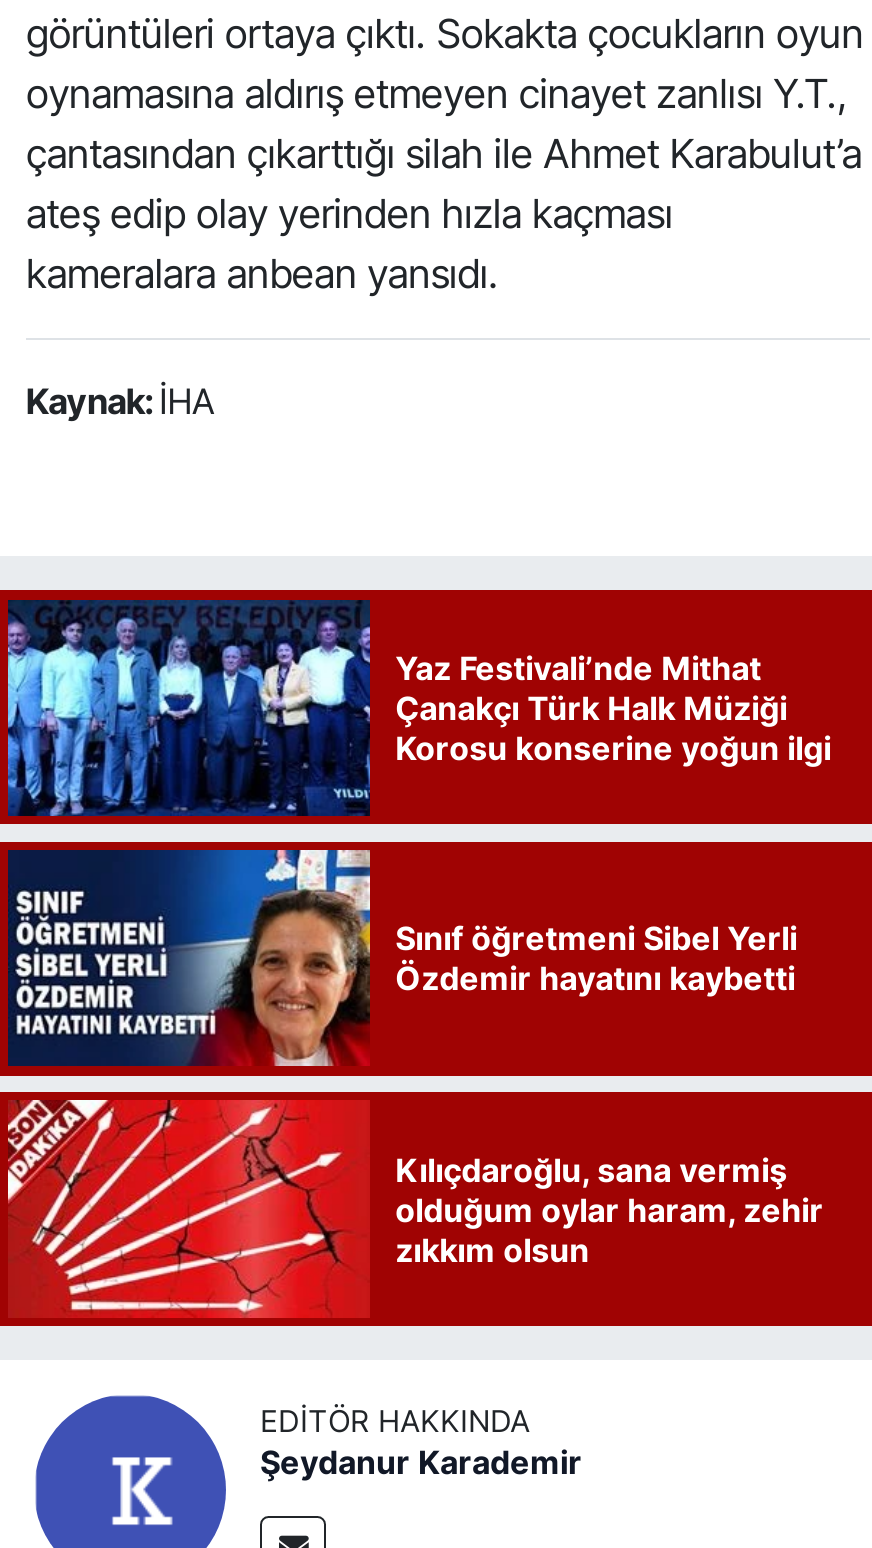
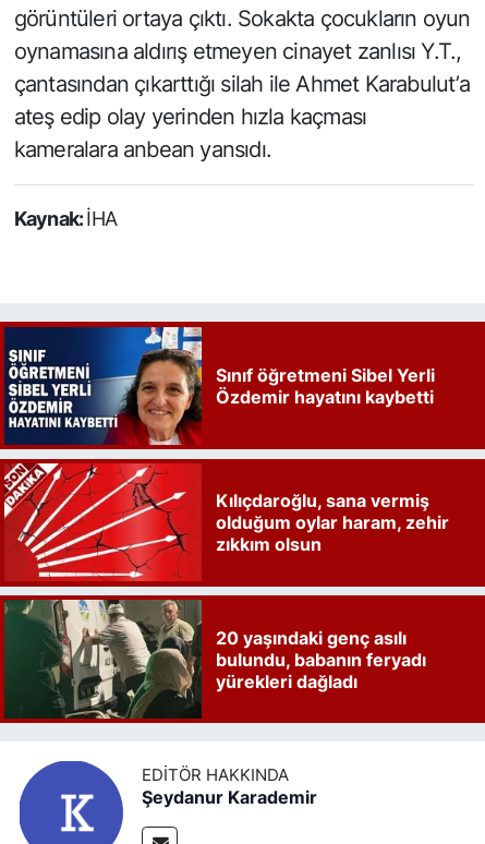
[6,598,831,818] [image] | Yaz Festivali’nde Mithat | Çanakçı Türk Halk Müziği | Korosu konserine yoğun ilgi -> none
moved [0,846,823,1269] -> [0,325,449,555]: [image] | Sınıf öğretmeni Sibel Yerli | Özdemir hayatını kaybetti | Kılıçdaroğlu, sana vermiş | olduğum oylar haram, zehir | zıkkım olsun
none -> [3,599,426,720] [image] | 20 yaşındaki genç asılı | bulundu, babanın feryadı | yürekleri dağladı

